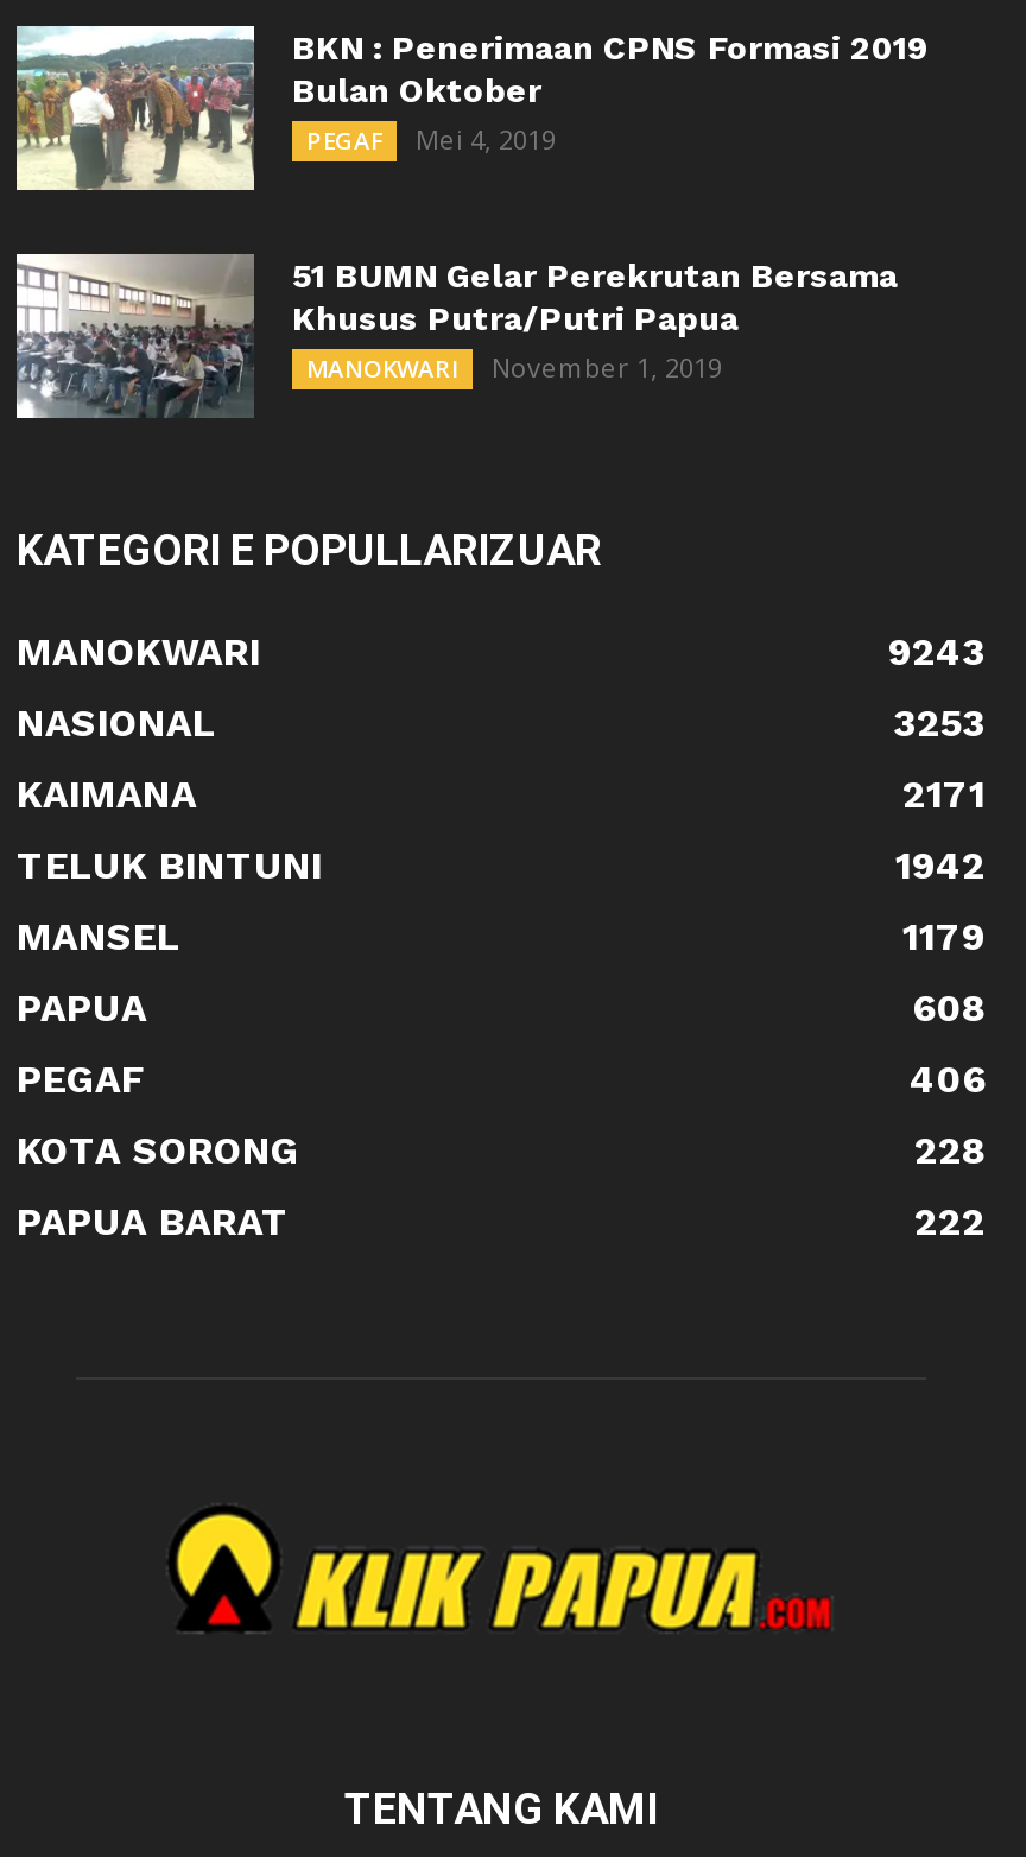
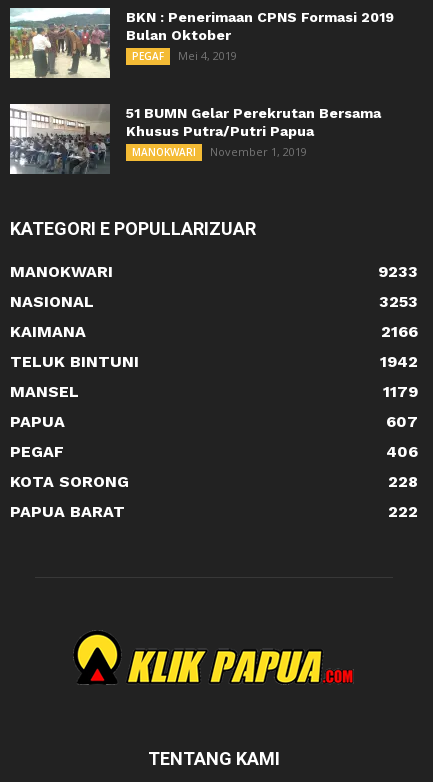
[888,630,986,676] 9243 -> [378,262,418,281] 9233
[902,773,986,818] 2171 -> [381,322,418,341] 2166
[912,987,986,1032] 608 -> [386,412,418,431] 607

